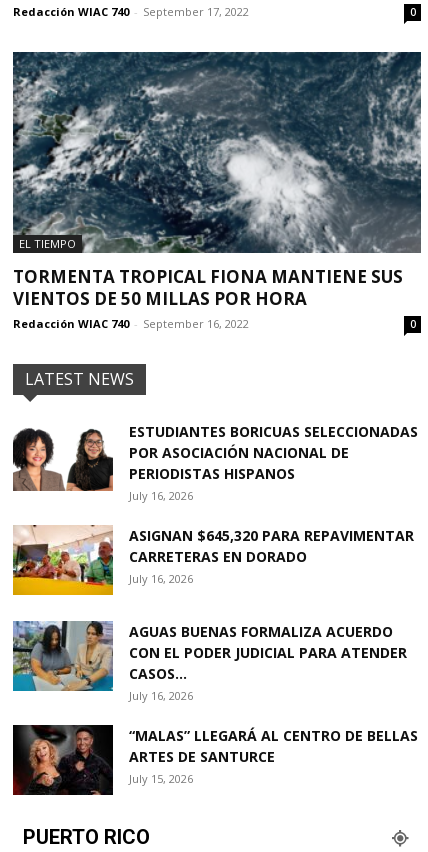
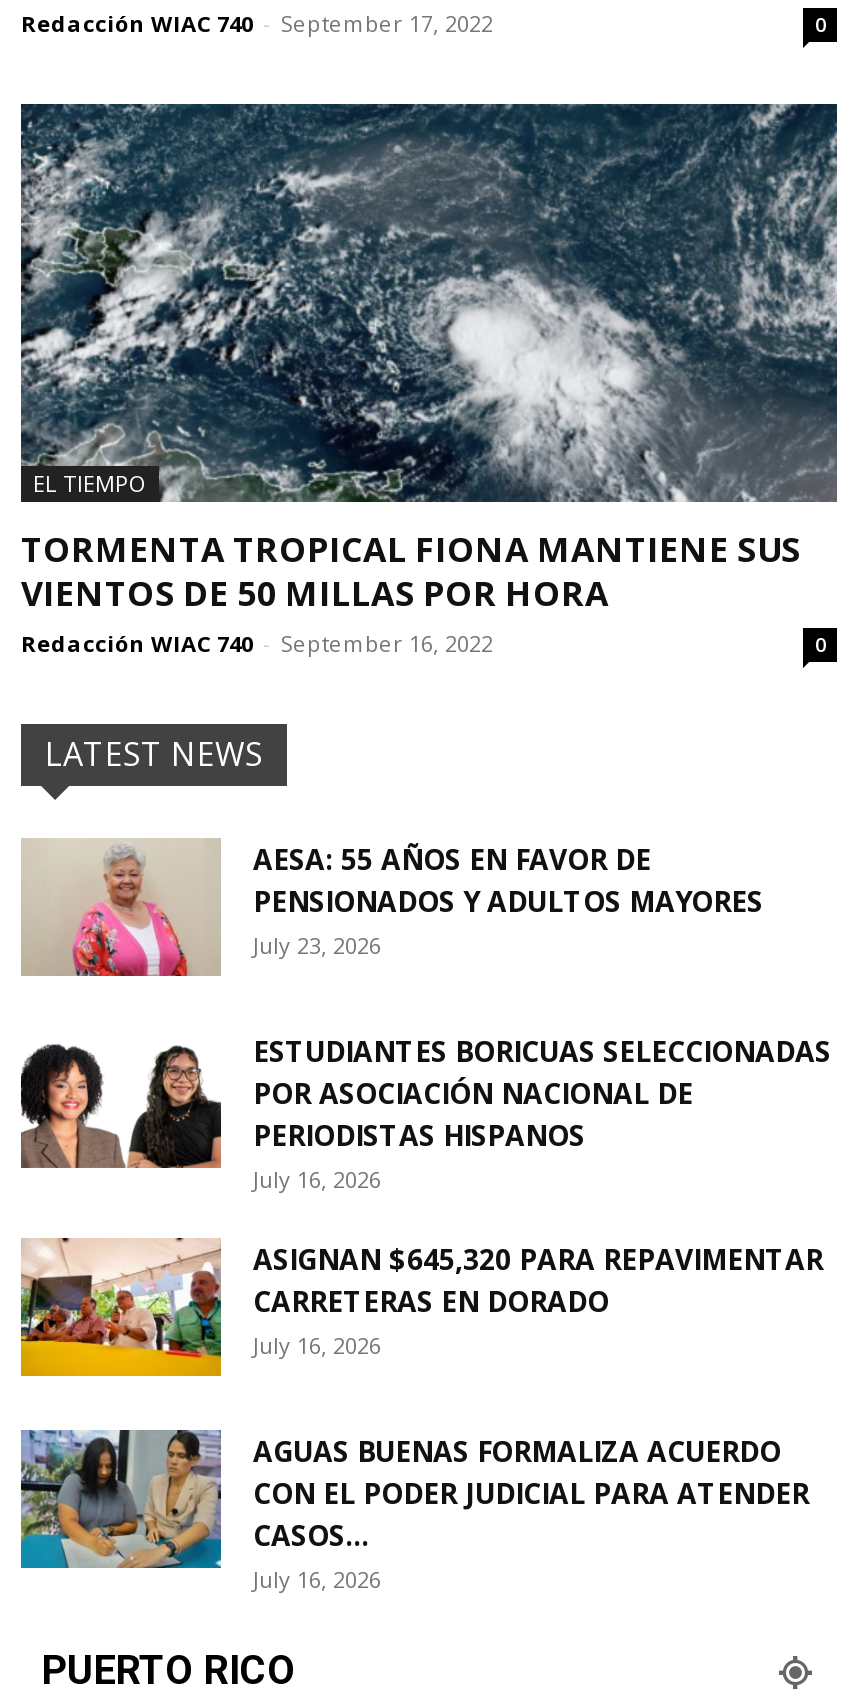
none -> [21,838,763,978] [image] | AESA: 55 AÑOS EN FAVOR DE | PENSIONADOS Y ADULTOS MAYORES | July 23, 2026
moved [12,422,418,703] -> [19,1033,831,1595]: [image] | ESTUDIANTES BORICUAS SELECCIONADAS | POR ASOCIACIÓN NACIONAL DE | ... | CASOS... | July 16, 2026
[12,724,418,796] [image] | “MALAS” LLEGARÁ AL CENTRO DE BELLAS | ARTES DE SANTURCE | July 15, 2026 -> none

